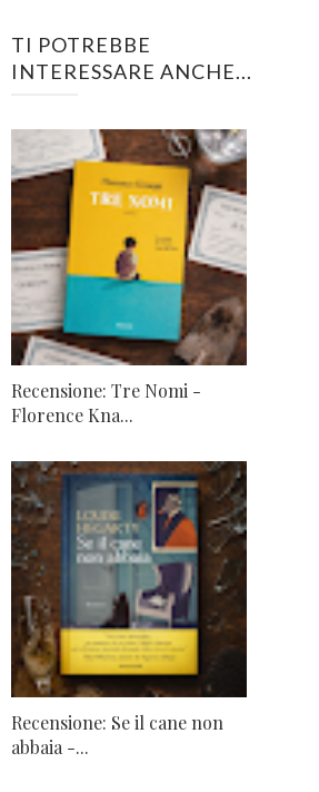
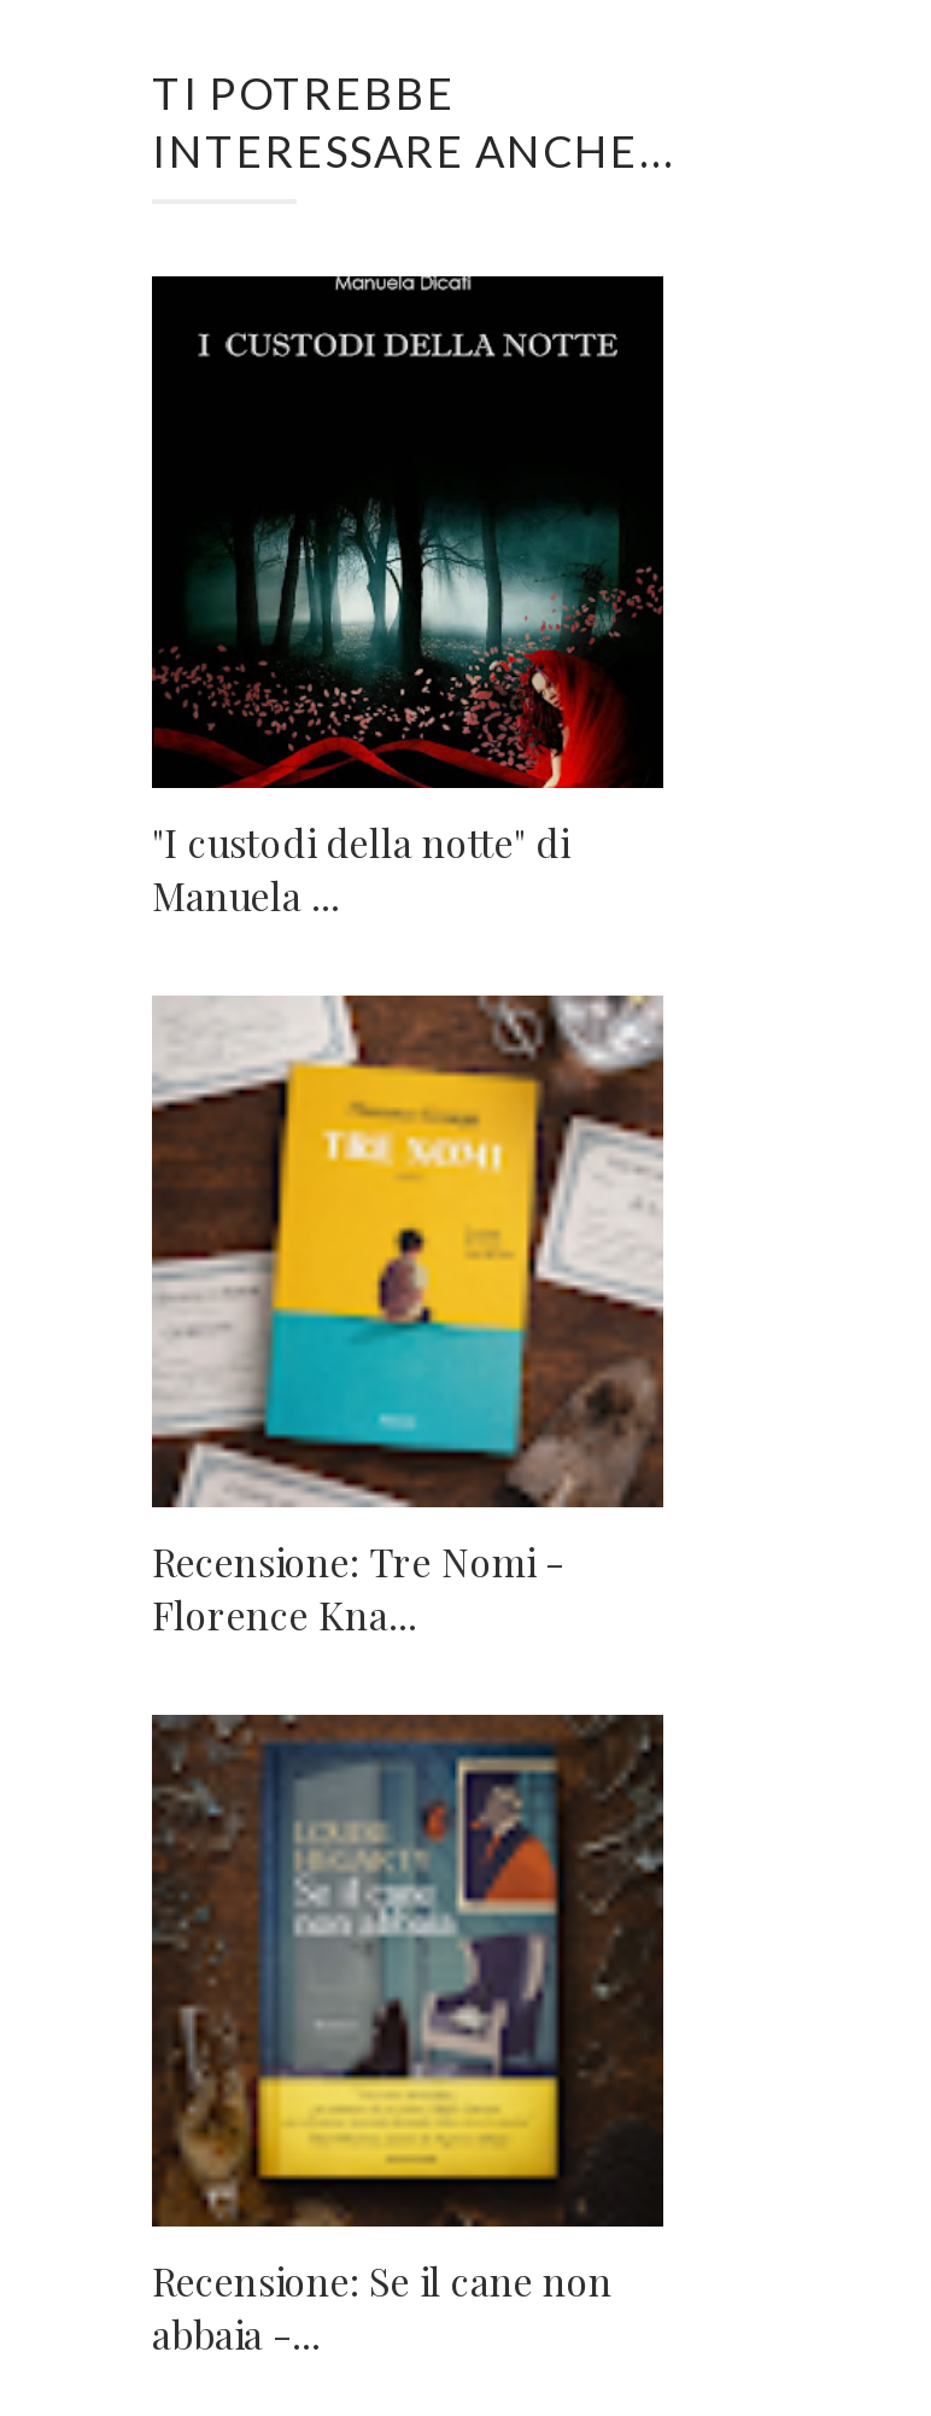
none -> [150,274,666,920] [image] | "I custodi della notte" di | Manuela ...

